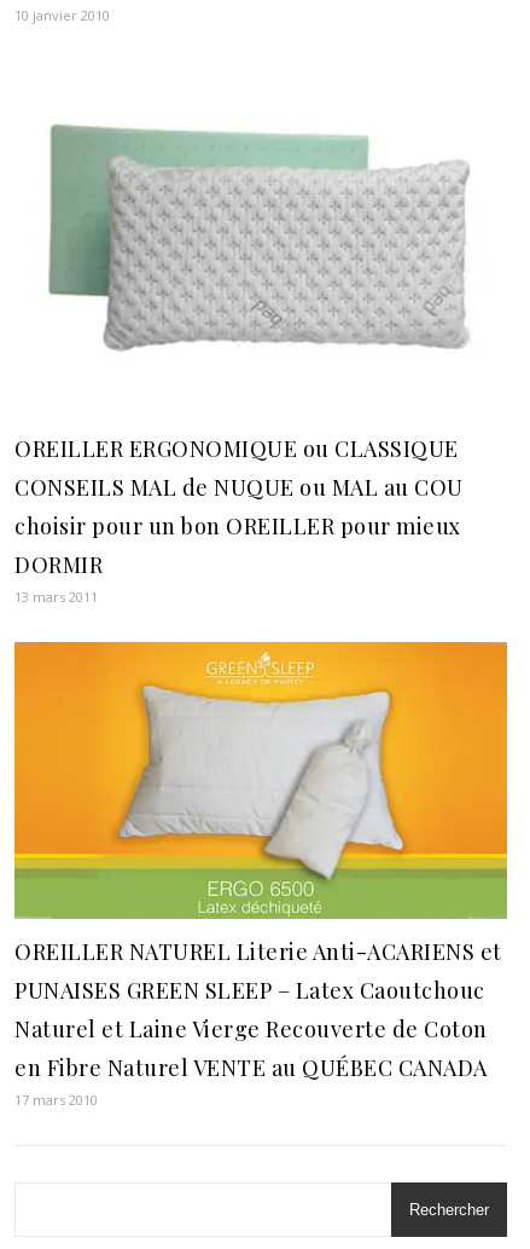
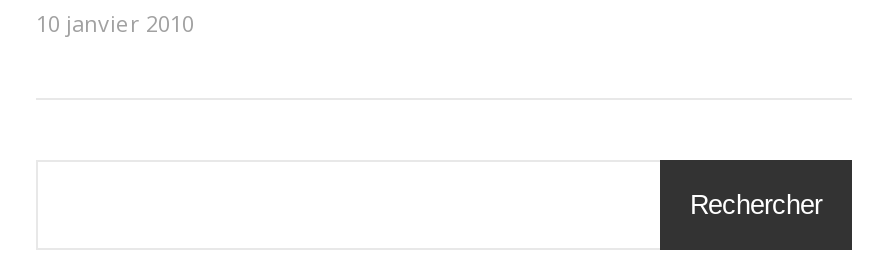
[48,123,470,352] [image] -> none
[14,434,463,606] OREILLER ERGONOMIQUE ou CLASSIQUE | CONSEILS MAL de NUQUE ou MAL au COU | choisir pour un bon OREILLER pour mieux | DORMIR | 13 mars 2011 -> none
[13,641,508,1109] [image] | OREILLER NATUREL Literie Anti-ACARIENS et | PUNAISES GREEN SLEEP – Latex Caoutchouc | Naturel et Laine Vierge Recouverte de Coton | en Fibre Naturel VENTE au QUÉBEC CANADA | 17 mars 2010 -> none

